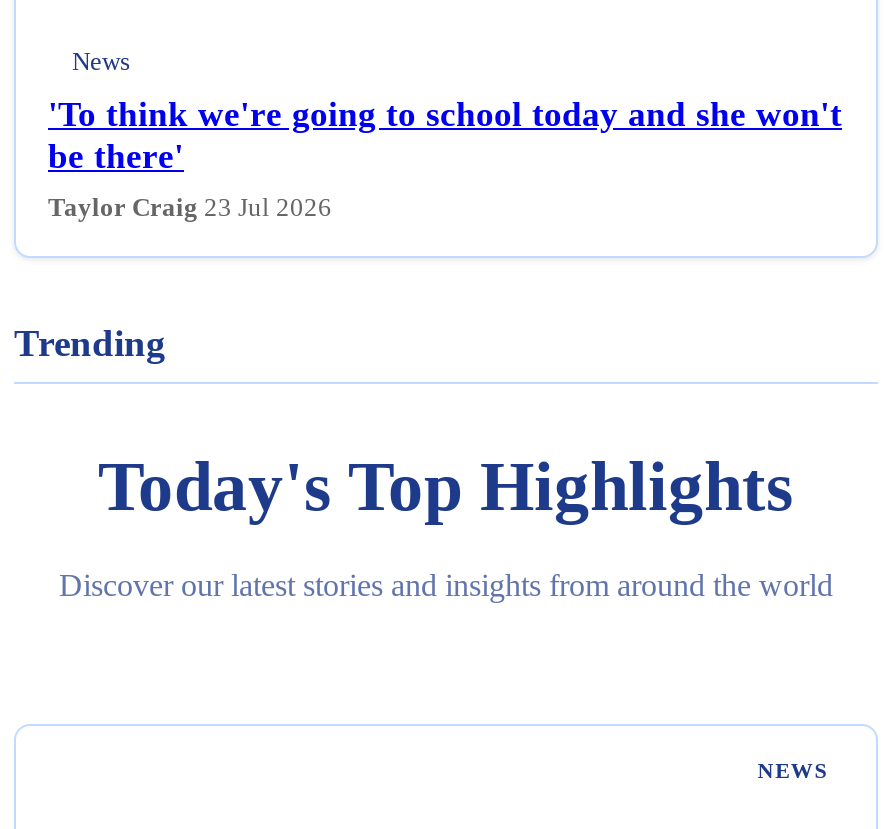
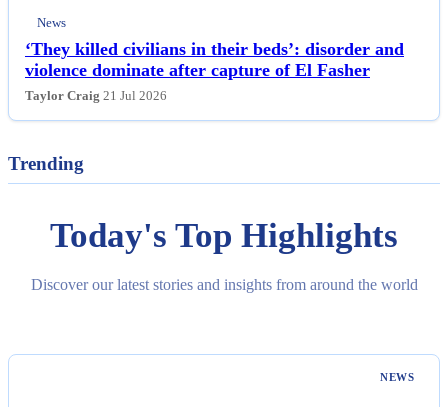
[48,94,842,222] 'To think we're going to school today and she won't | be there' | Taylor Craig 23 Jul 2026 -> [25,39,404,103] ‘They killed civilians in their beds’: disorder and | violence dominate after capture of El Fasher | Taylor Craig 21 Jul 2026

